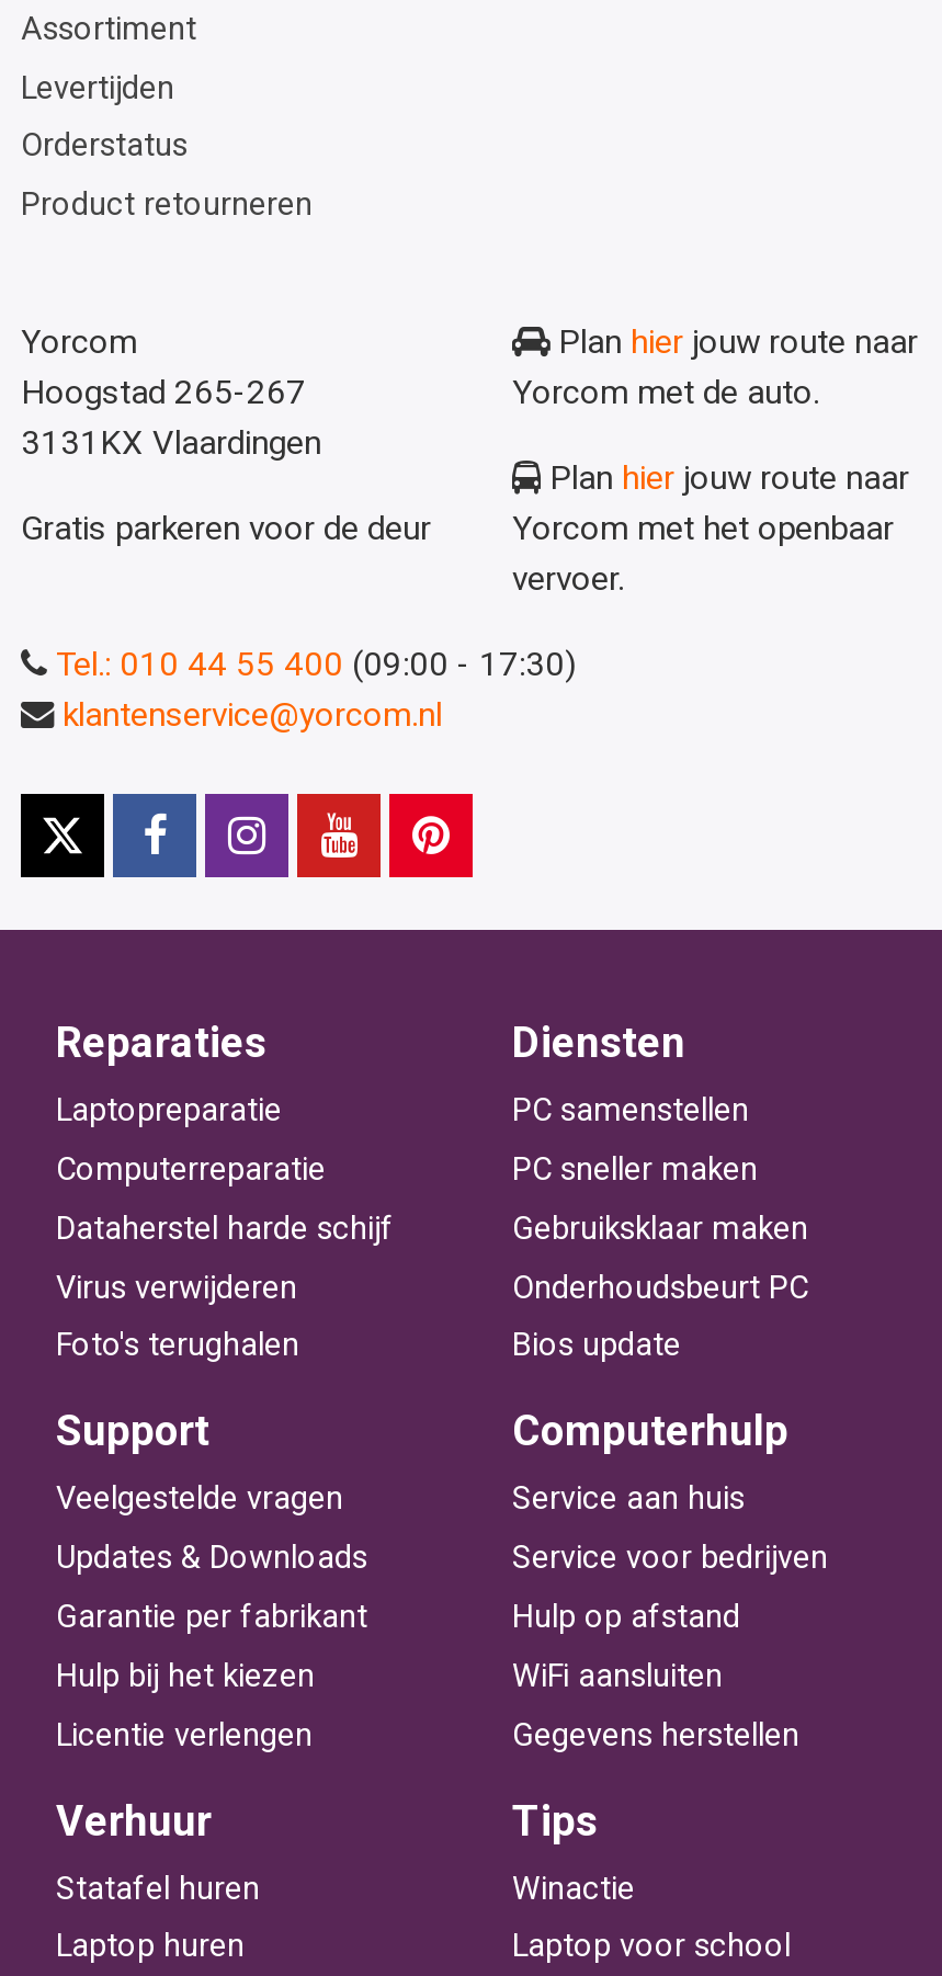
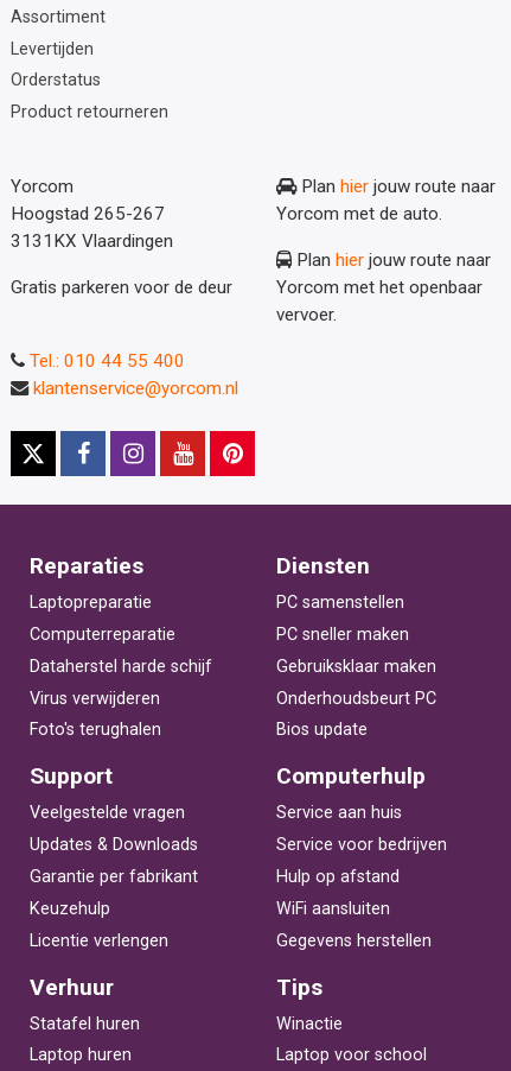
[56,645,576,685] Tel.: 010 44 55 400 (09:00 - 17:30) -> [30,351,185,372] Tel.: 010 44 55 400
[56,1658,315,1695] Hulp bij het kiezen -> [30,899,110,919] Keuzehulp

